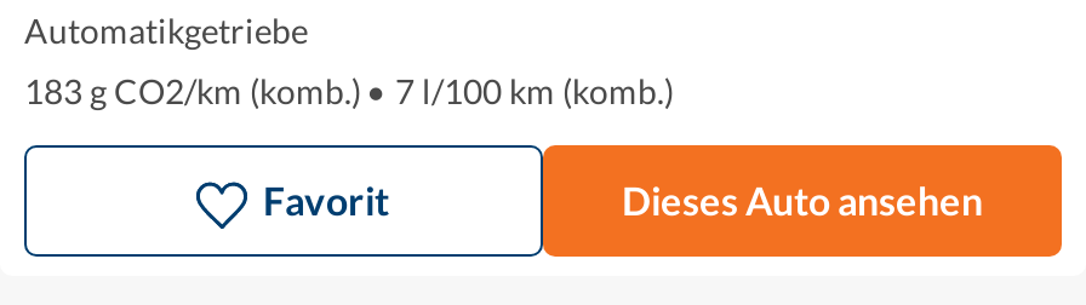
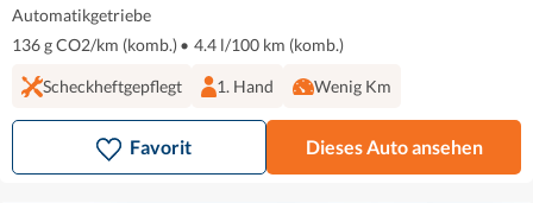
[24,70,674,111] 183 g CO2/km (komb.) • 7 l/100 km (komb.) -> [12,34,391,96] 136 g CO2/km (komb.) • 4.4 l/100 km (komb.) | Scheckheftgepflegt | 1. Hand | Wenig Km

